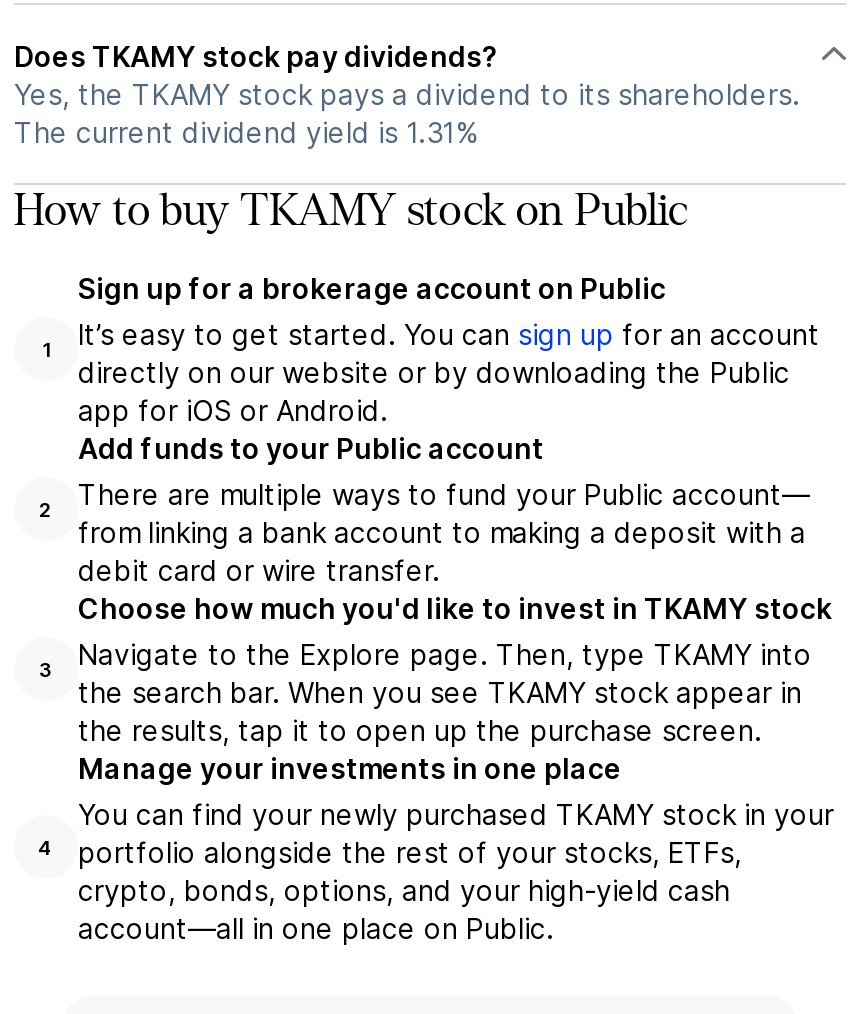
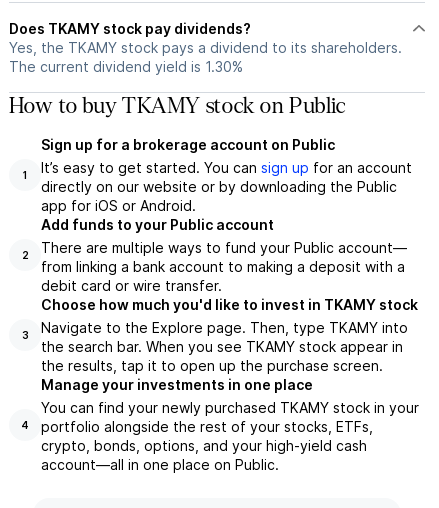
[14,114,478,148] The current dividend yield is 1.31% -> [9,58,243,75] The current dividend yield is 1.30%

